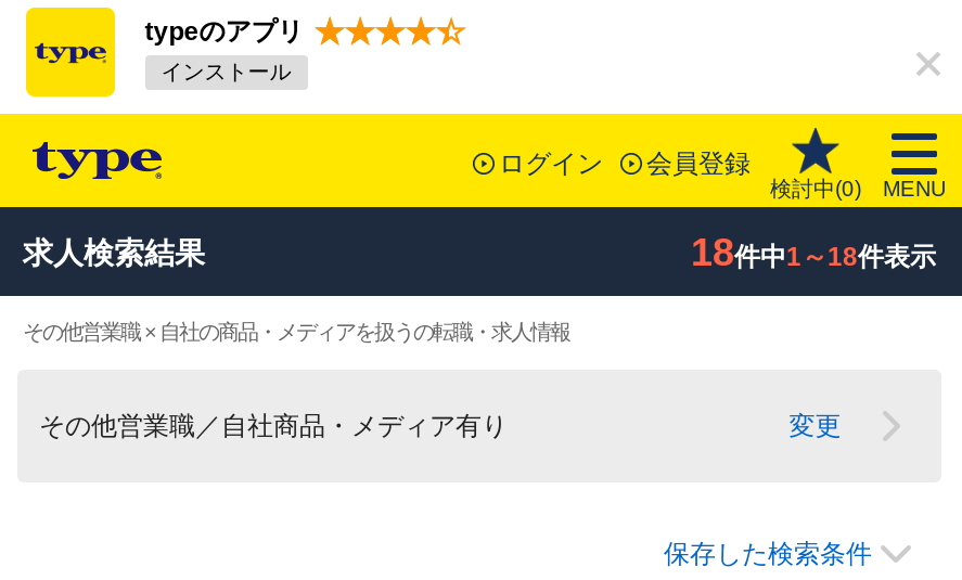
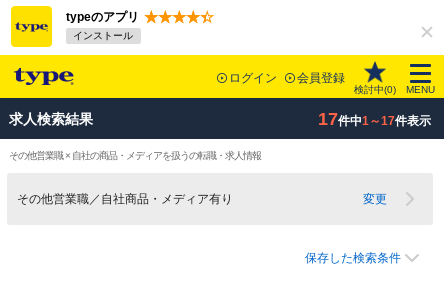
[691,231,936,274] 18件中1～18件表示 -> [317,109,430,129] 17件中1～17件表示

